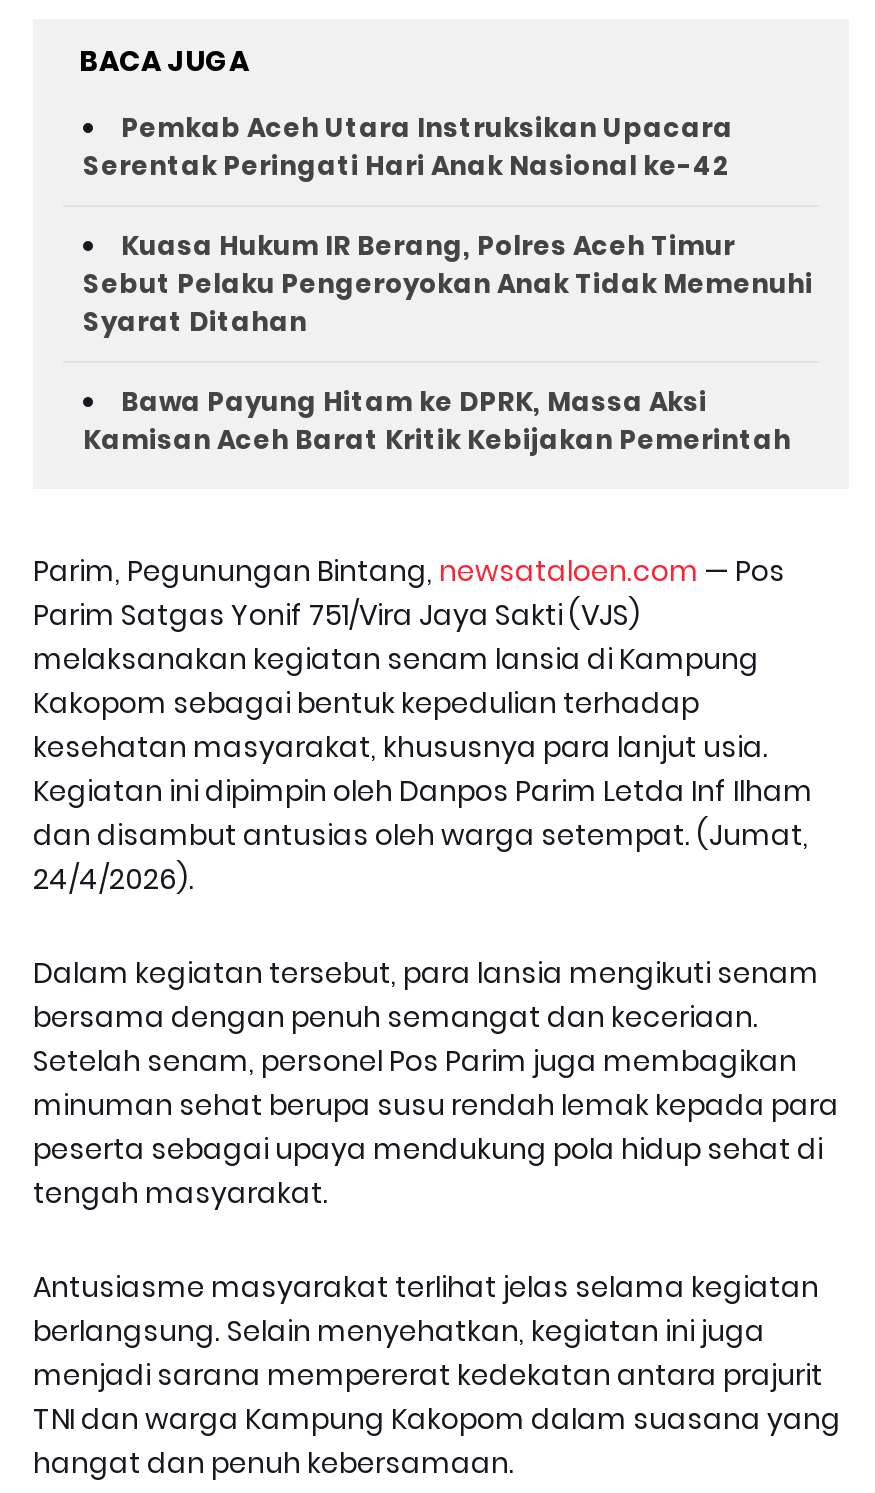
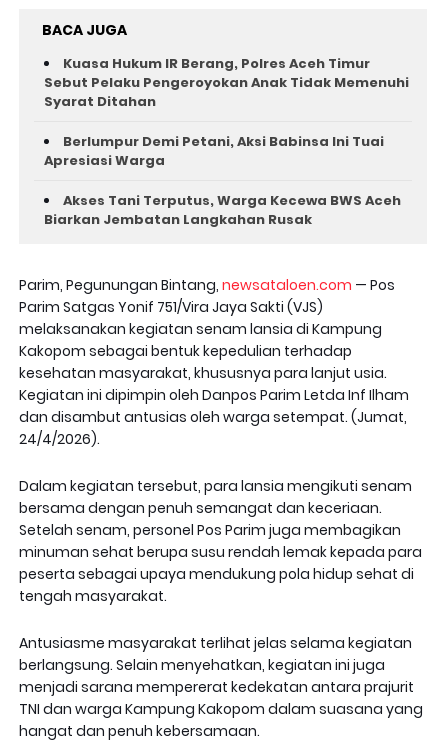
[83,109,733,185] Pemkab Aceh Utara Instruksikan Upacara | Serentak Peringati Hari Anak Nasional ke-42 -> none
moved [83,227,813,341] -> [44,54,409,111]: Kuasa Hukum IR Berang, Polres Aceh Timur | Sebut Pelaku Pengeroyokan Anak Tidak Memenuhi | Syarat Ditahan
[83,383,791,459] Bawa Payung Hitam ke DPRK, Massa Aksi | Kamisan Aceh Barat Kritik Kebijakan Pemerintah -> [44,132,401,229] Berlumpur Demi Petani, Aksi Babinsa Ini Tuai | Apresiasi Warga | Akses Tani Terputus, Warga Kecewa BWS Aceh | Biarkan Jembatan Langkahan Rusak

